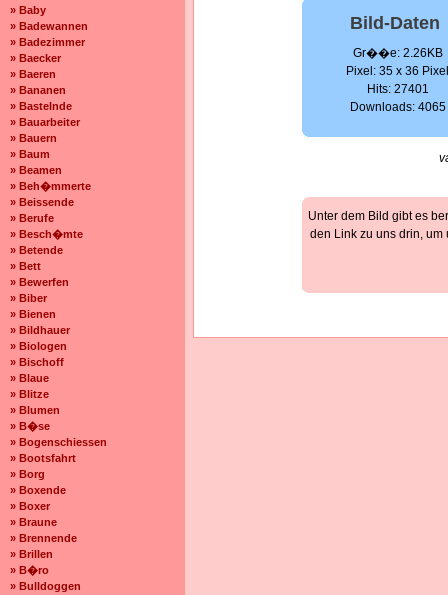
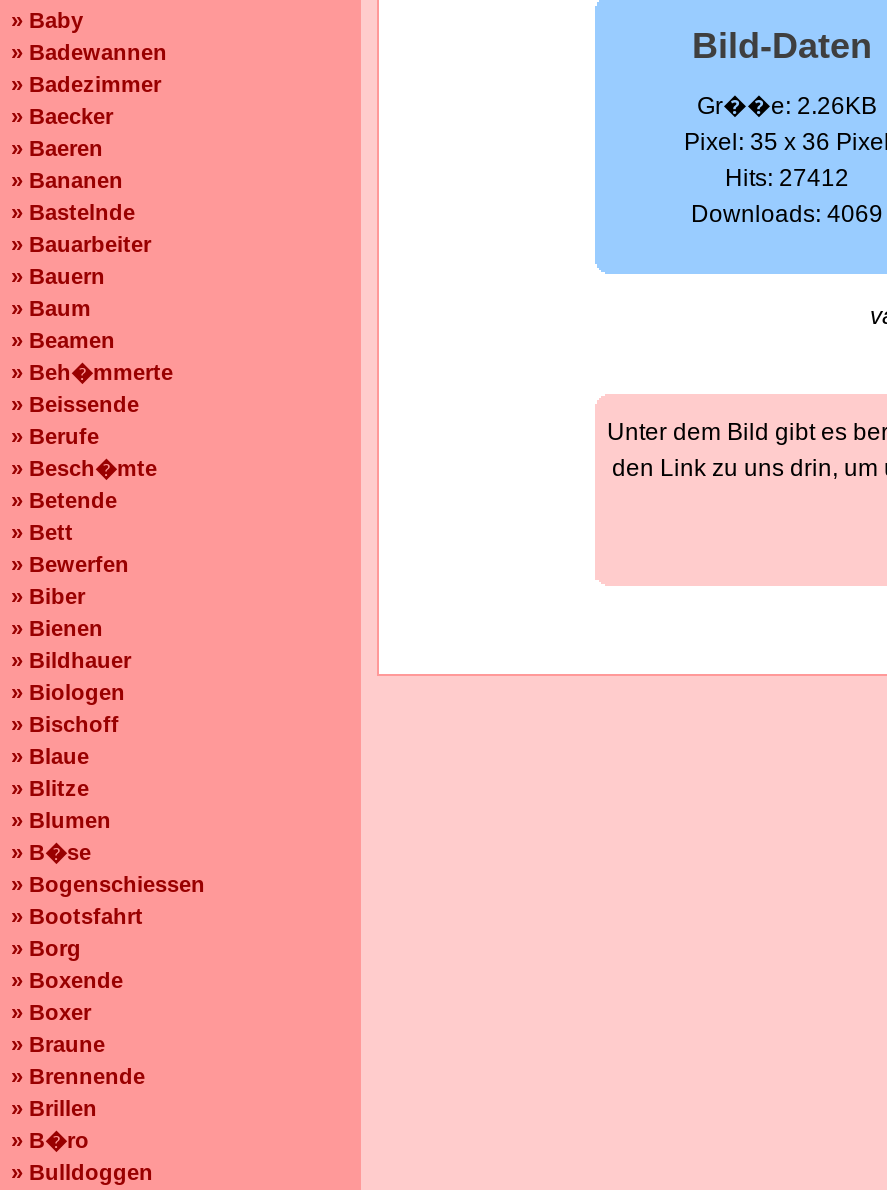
[367,82,429,96] Hits: 27401 -> [725,164,849,192] Hits: 27412
[350,100,446,114] Downloads: 4065 -> [691,200,883,228] Downloads: 4069

